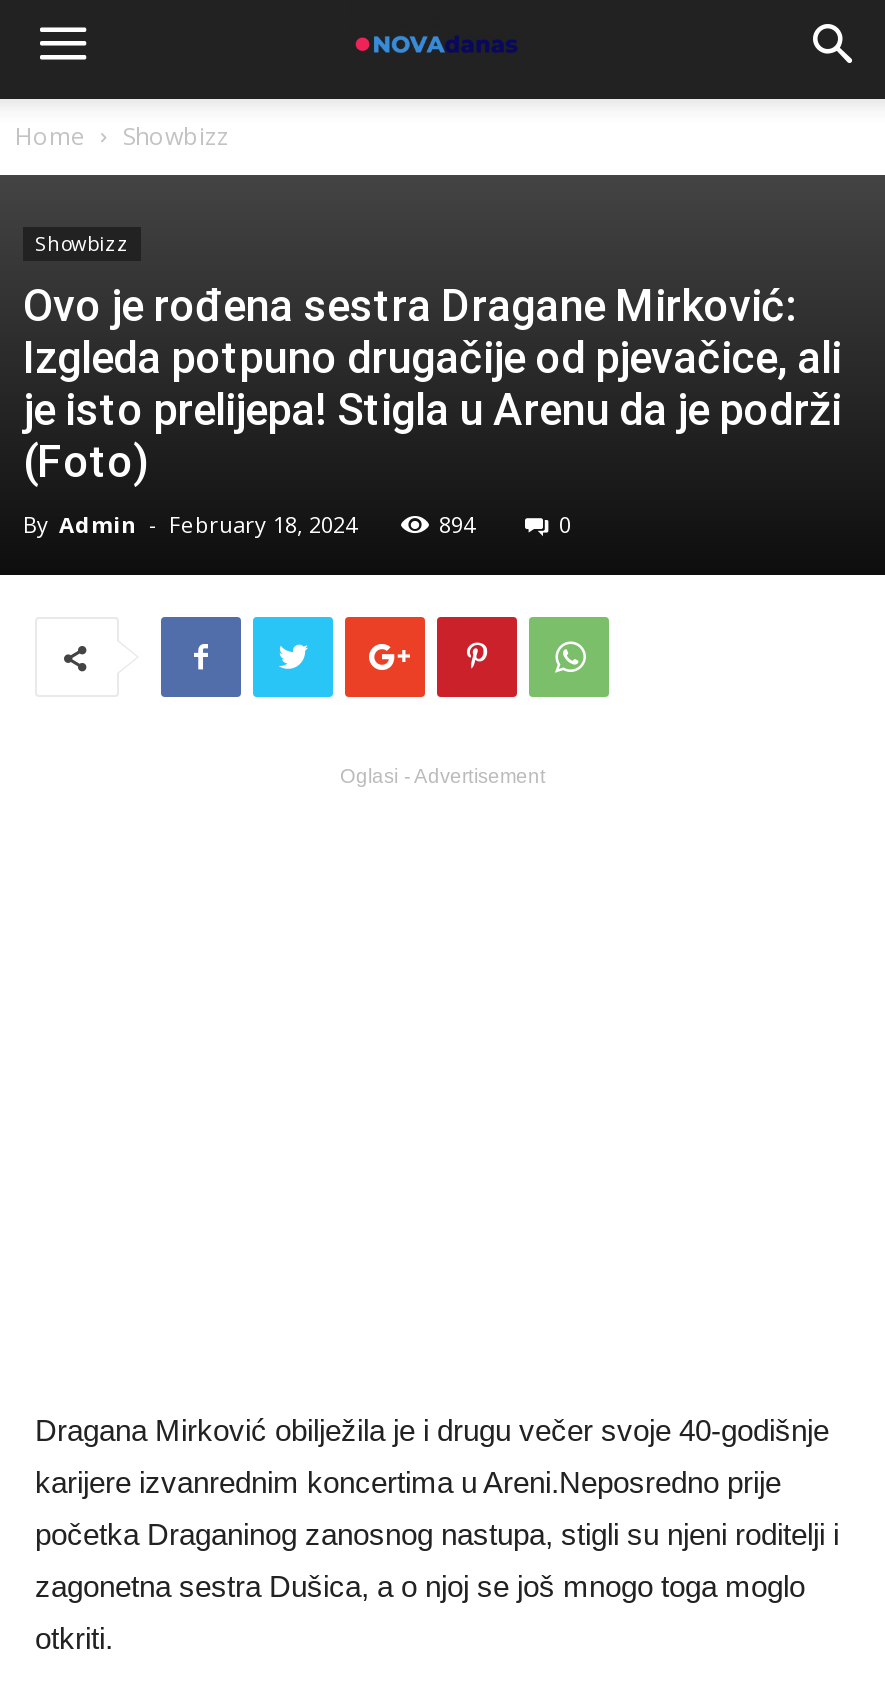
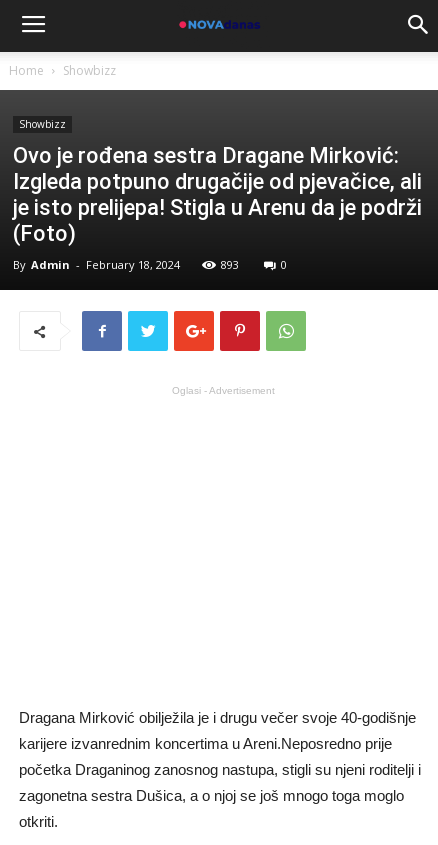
[439,509,475,539] 894 -> [221,257,239,272] 893

